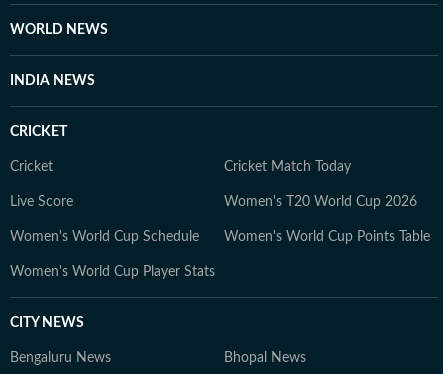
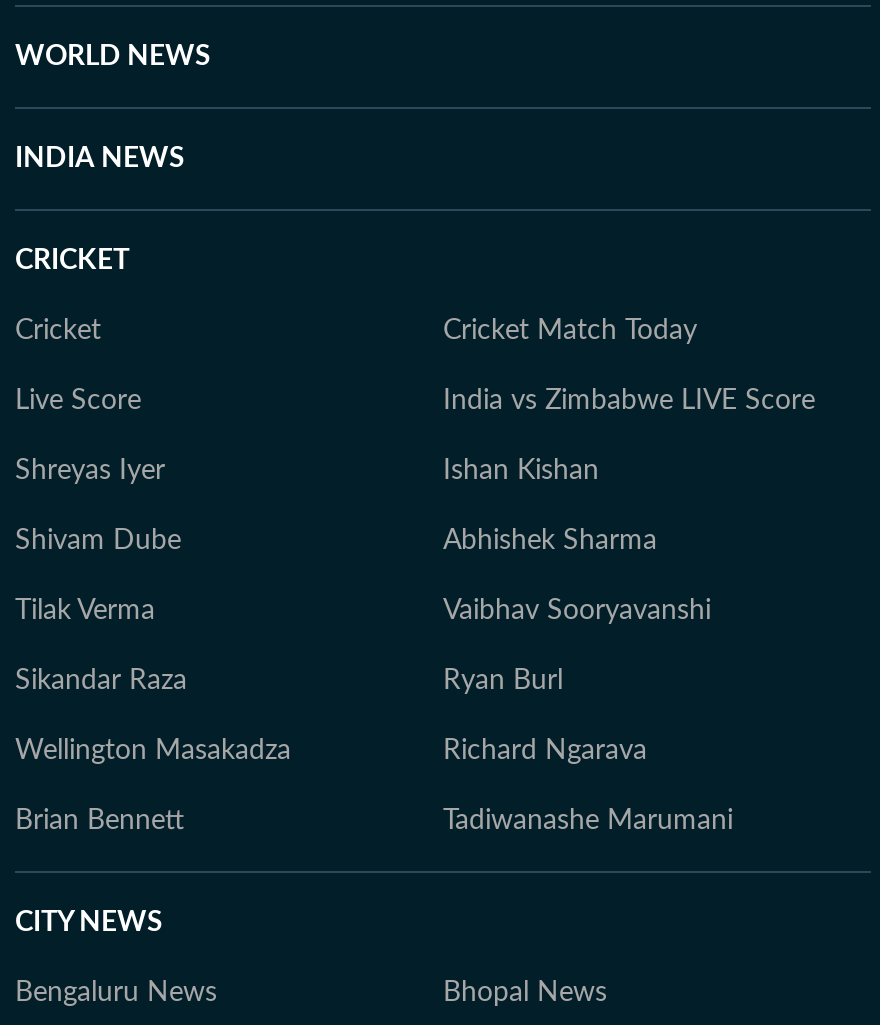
[10,195,430,279] Women's T20 World Cup 2026 | Women's World Cup Schedule | Women's World Cup Points Table | Women's World Cup Player Stats -> [15,387,815,835] India vs Zimbabwe LIVE Score | Shreyas Iyer | Ishan Kishan | Shivam Dube | Abhishek Sharma | Tilak Verma | Vaibhav Sooryavanshi | Sikandar Raza | Ryan Burl | Wellington Masakadza | Richard Ngarava | Brian Bennett | Tadiwanashe Marumani

